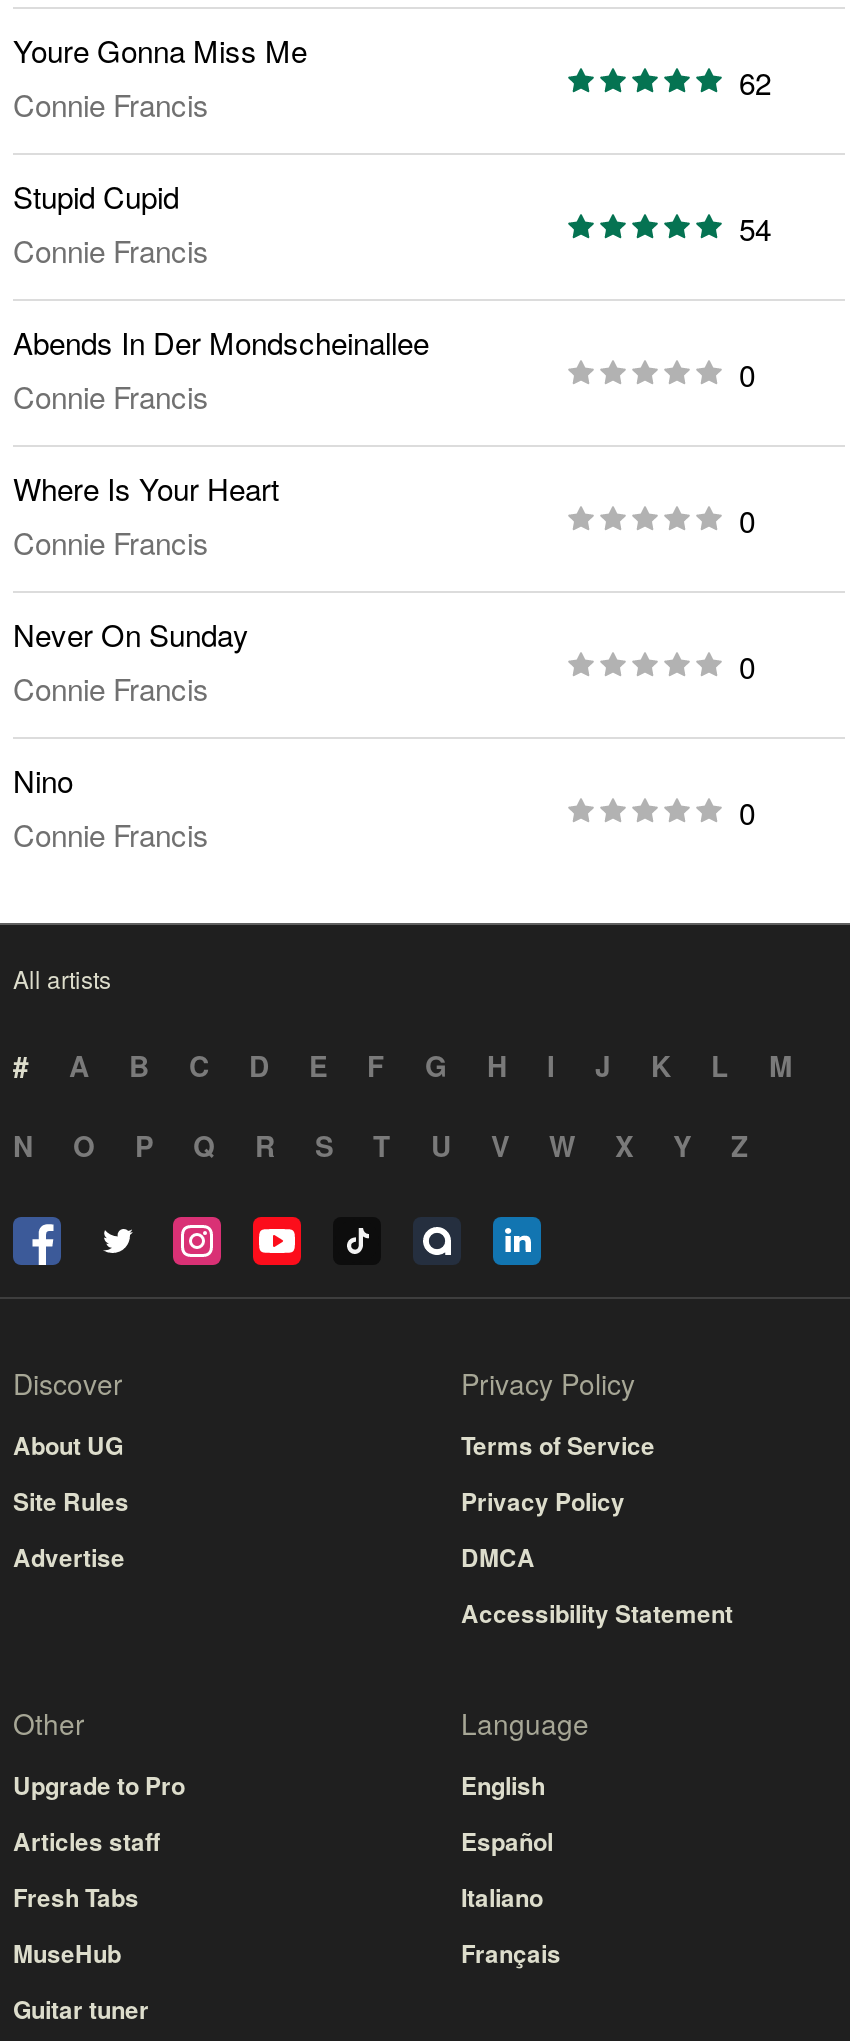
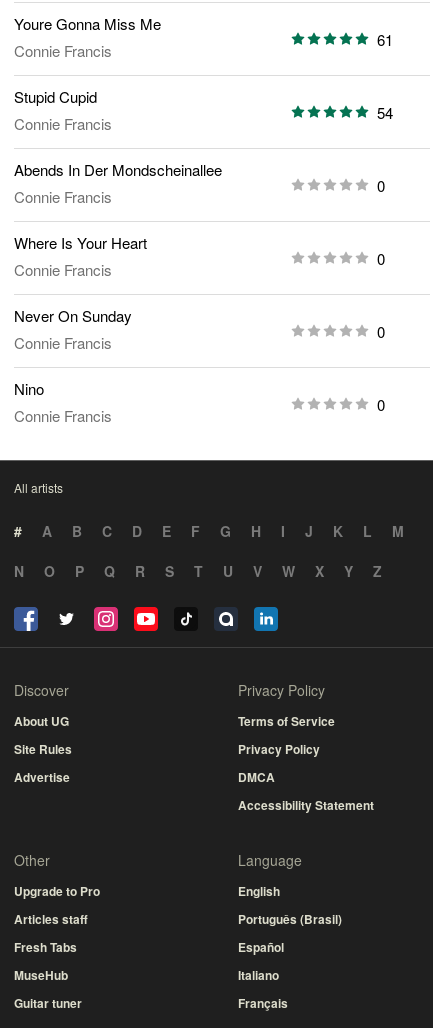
[739,60,771,102] 62 -> [377,29,393,50] 61
moved [461,1823,561,1971] -> [238,938,288,1012]: Español | Italiano | Français
none -> [238,910,342,928] Português (Brasil)

